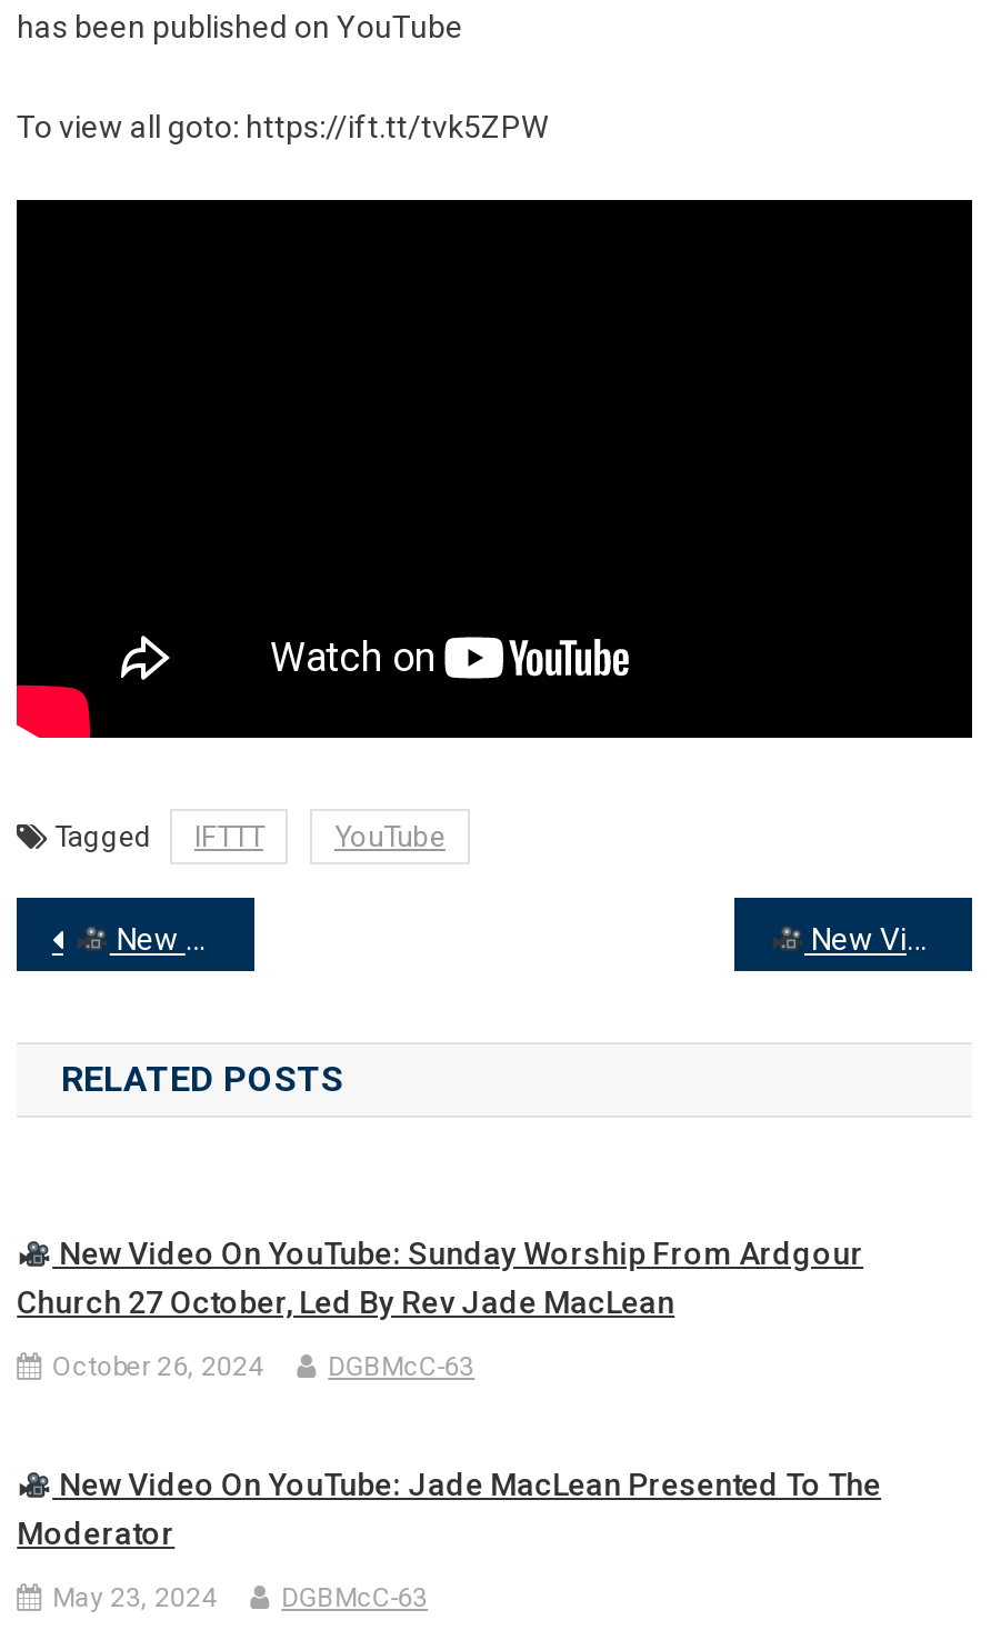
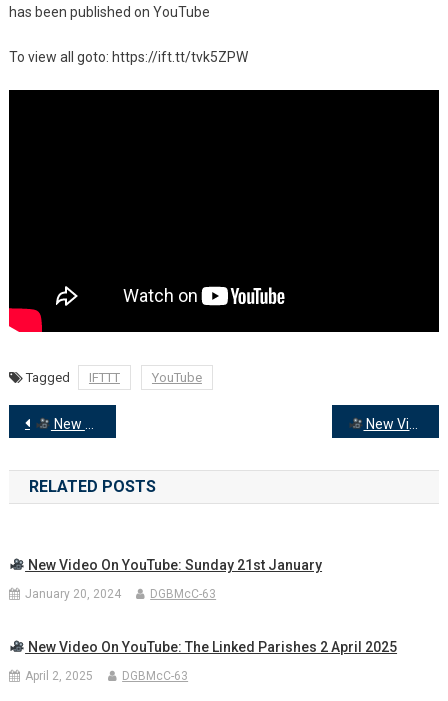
[17,1237,863,1321] New Video On YouTube: Sunday Worship From Ardgour | Church 27 October, Led By Rev Jade MacLean -> [25,556,322,572] New Video On YouTube: Sunday 21st January
[52,1352,264,1383] October 26, 2024 -> [25,586,121,600] January 20, 2024
[17,1468,881,1552] New Video On YouTube: Jade MacLean Presented To The | Moderator -> [25,638,397,654] New Video On YouTube: The Linked Parishes 2 April 2025
[52,1583,217,1614] May 23, 2024 -> [25,668,93,682] April 2, 2025

